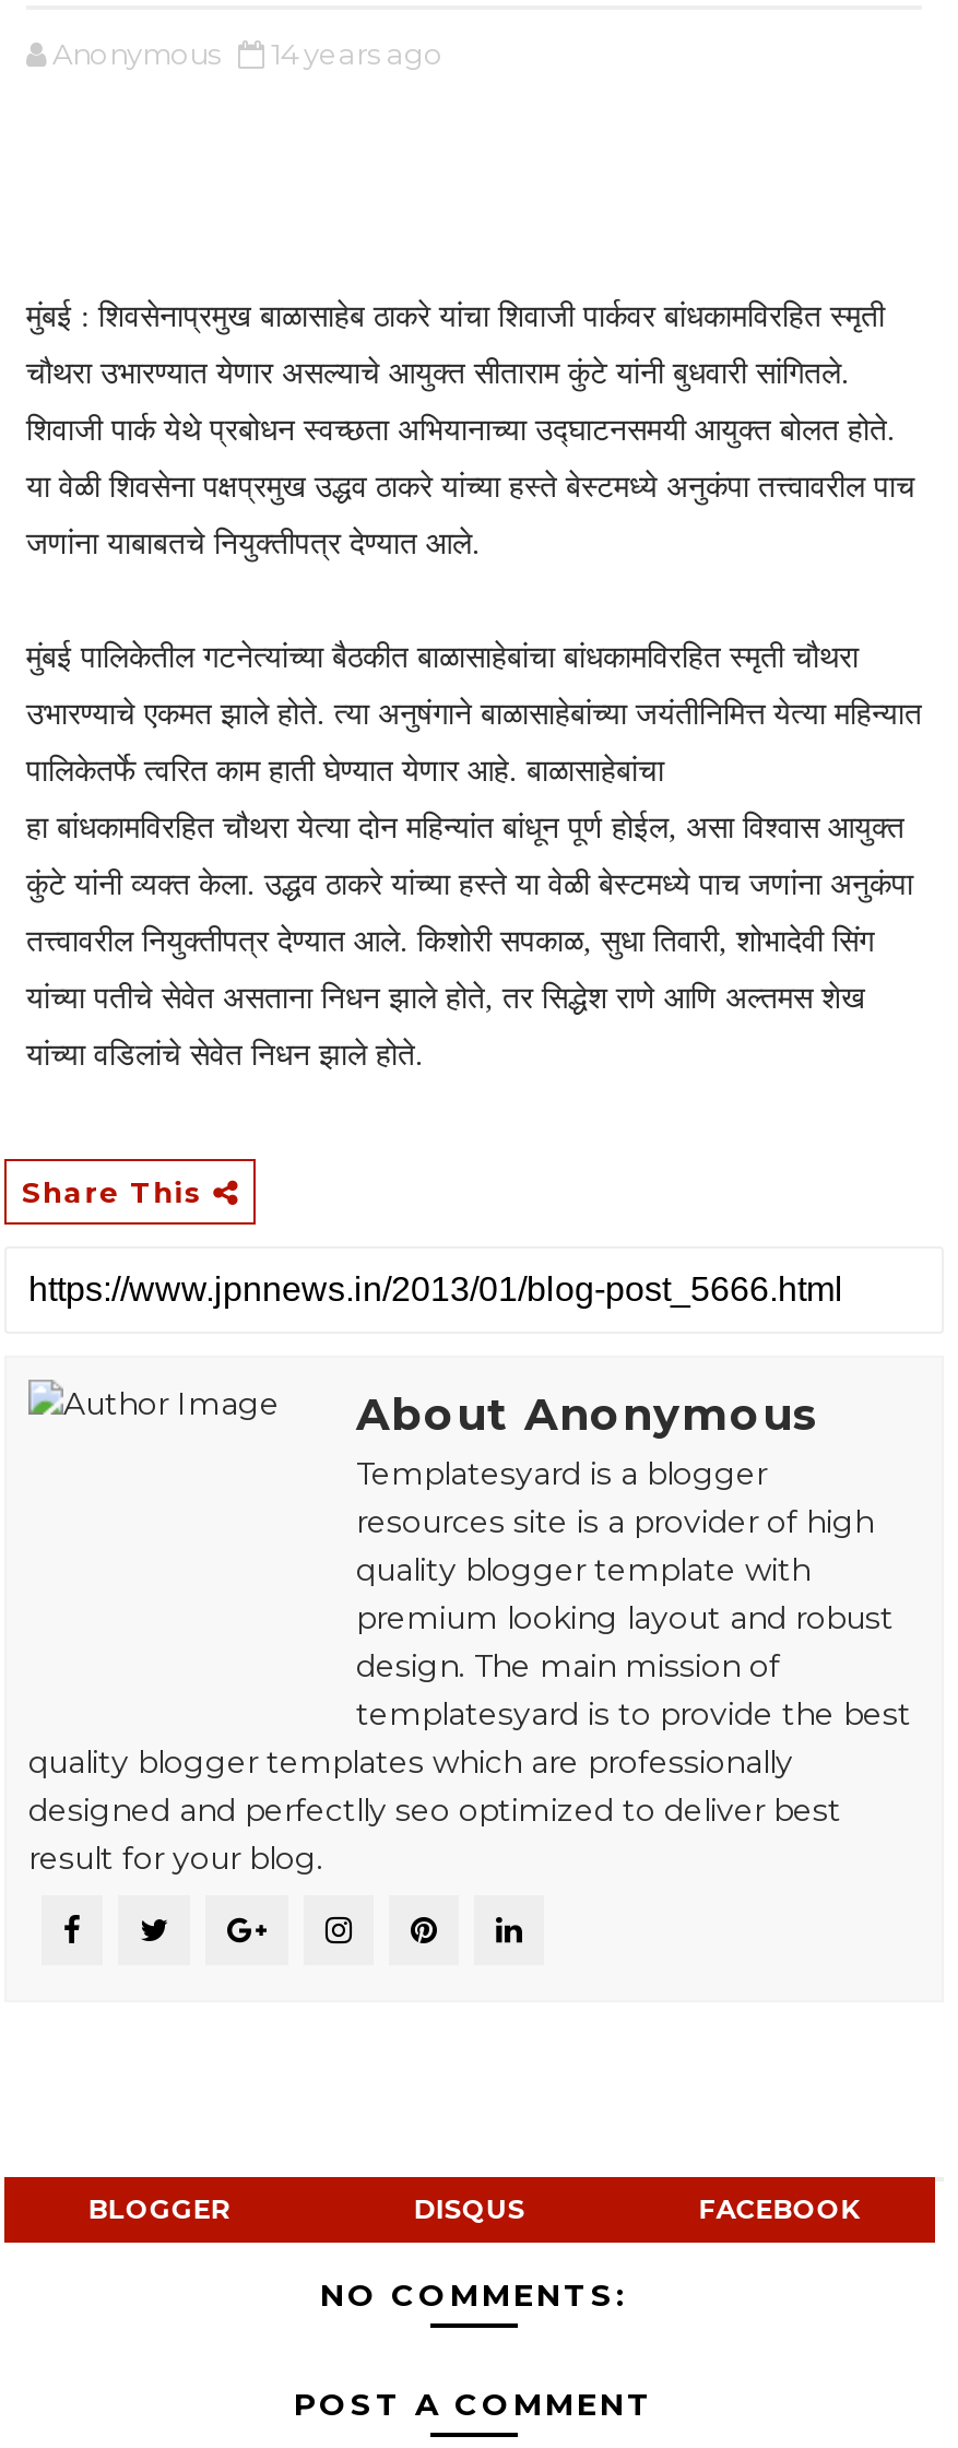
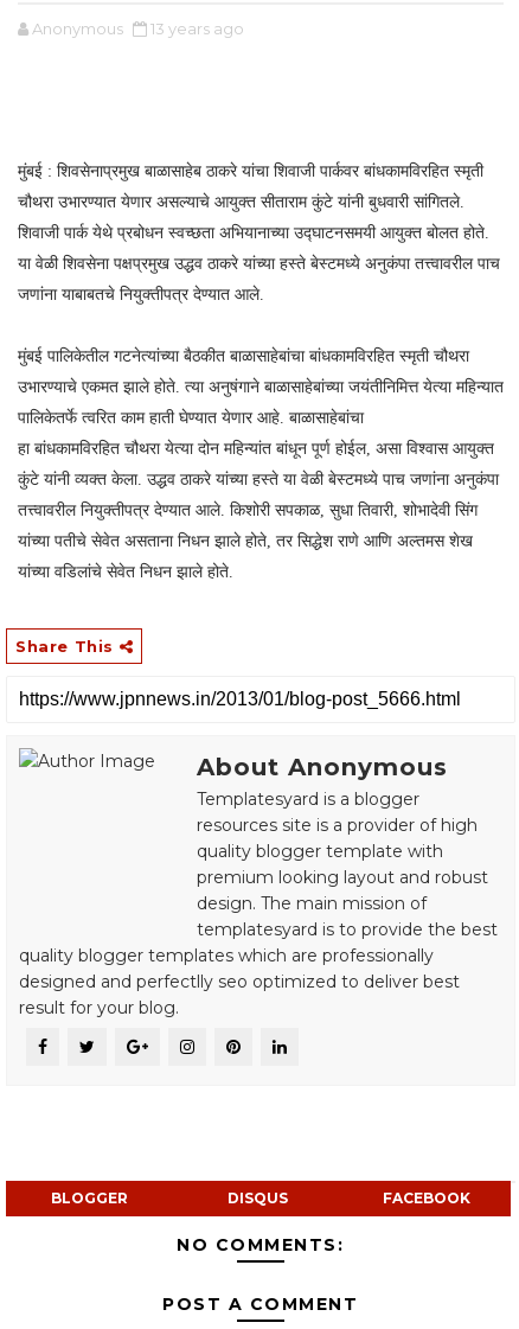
[52,36,443,71] Anonymous 14 years ago -> [32,19,244,38] Anonymous 13 years ago

